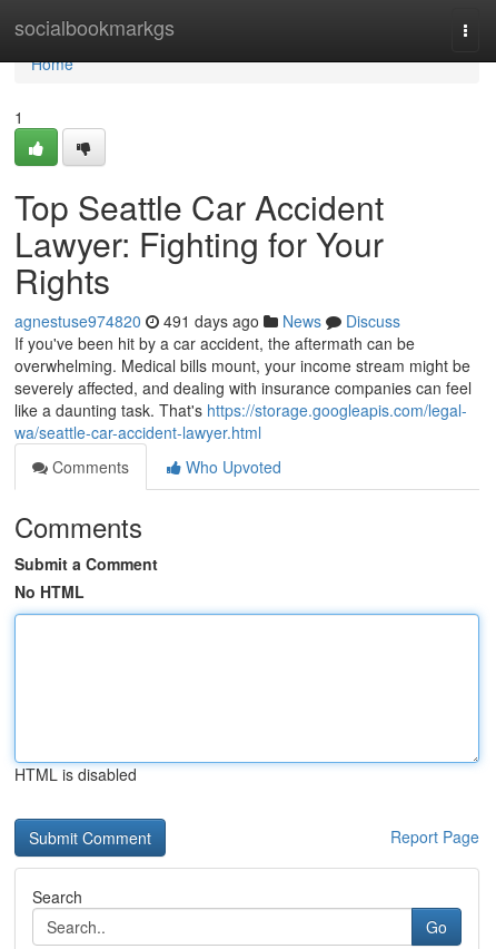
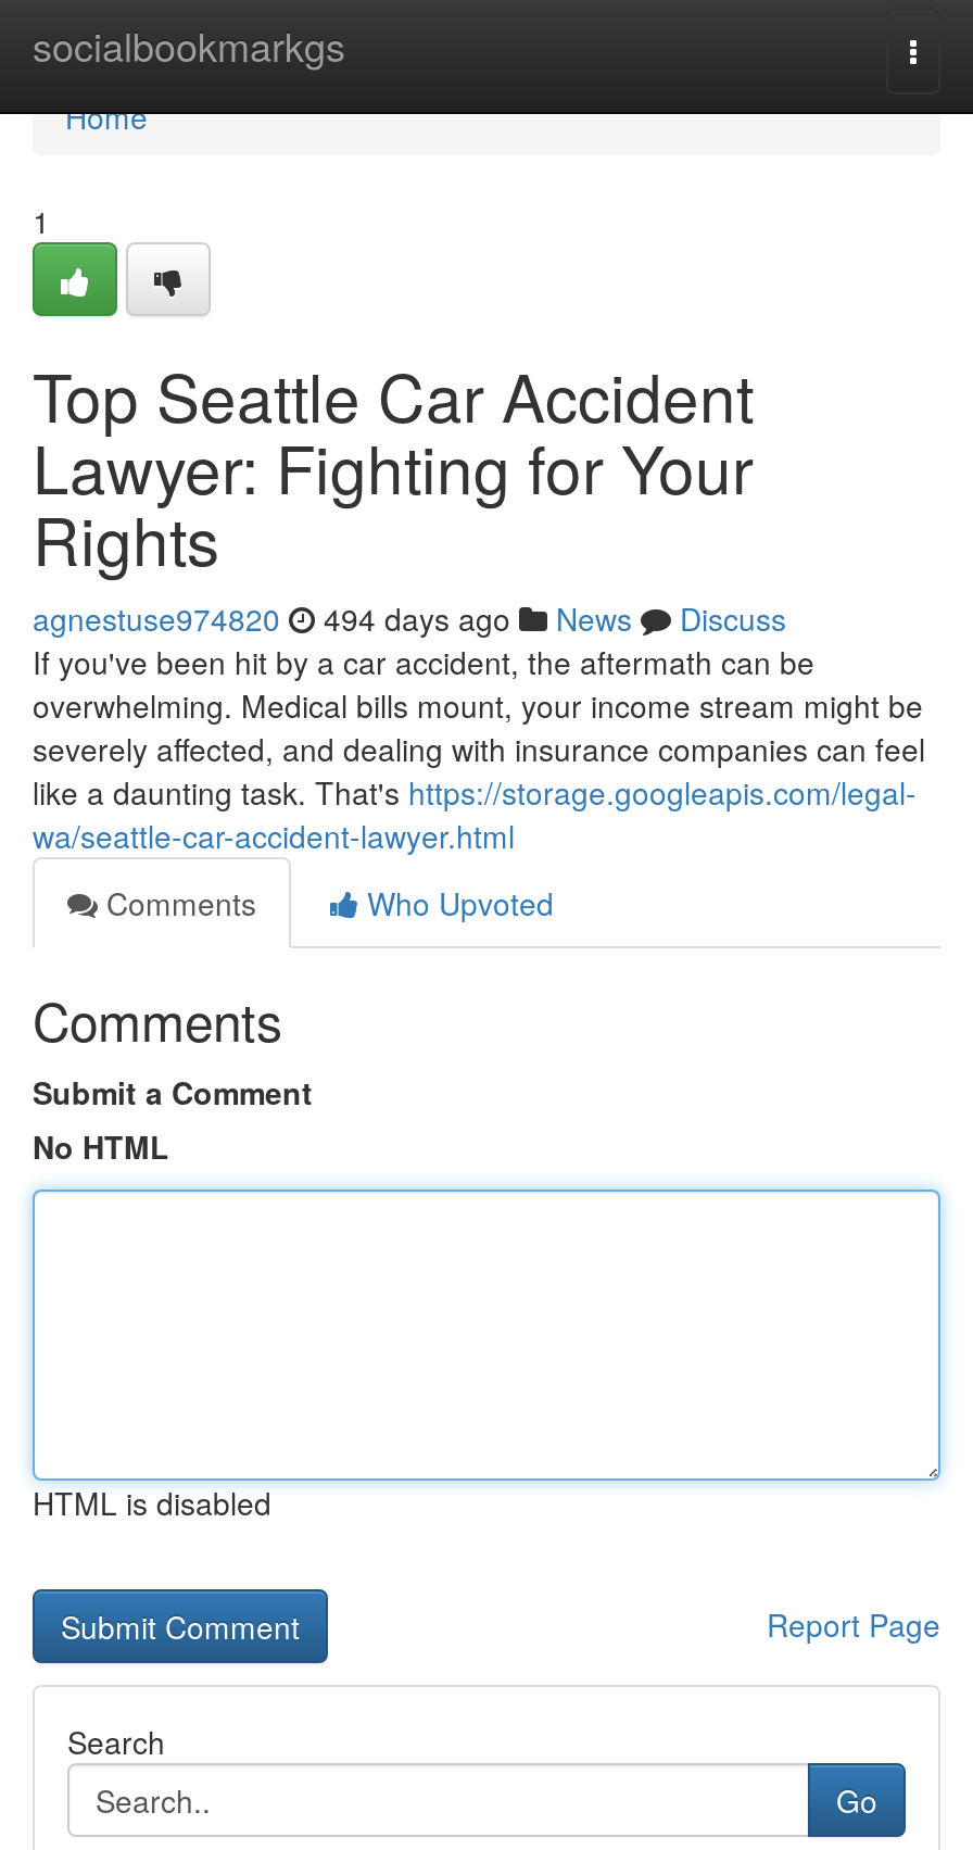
[14,310,400,332] agnestuse974820 491 days ago News Discuss -> [33,596,786,640] agnestuse974820 494 days ago News Discuss

